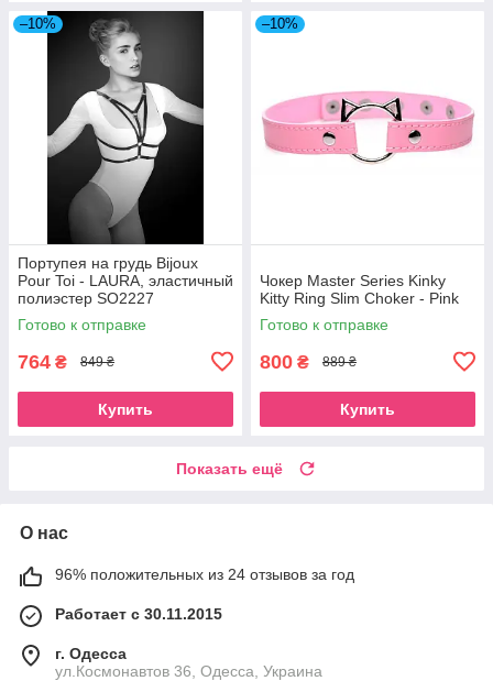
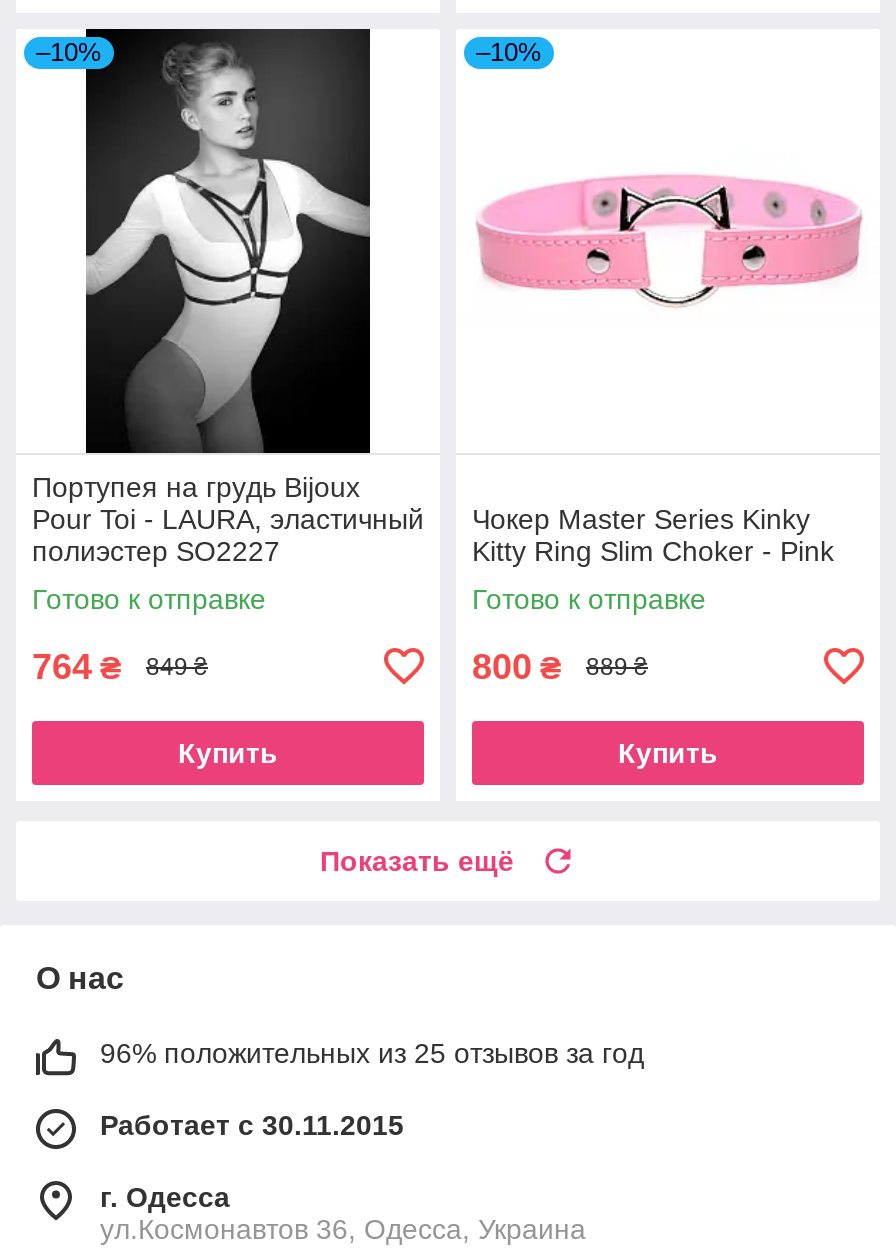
[55,565,354,583] 96% положительных из 24 отзывов за год -> [100,1037,644,1069] 96% положительных из 25 отзывов за год

